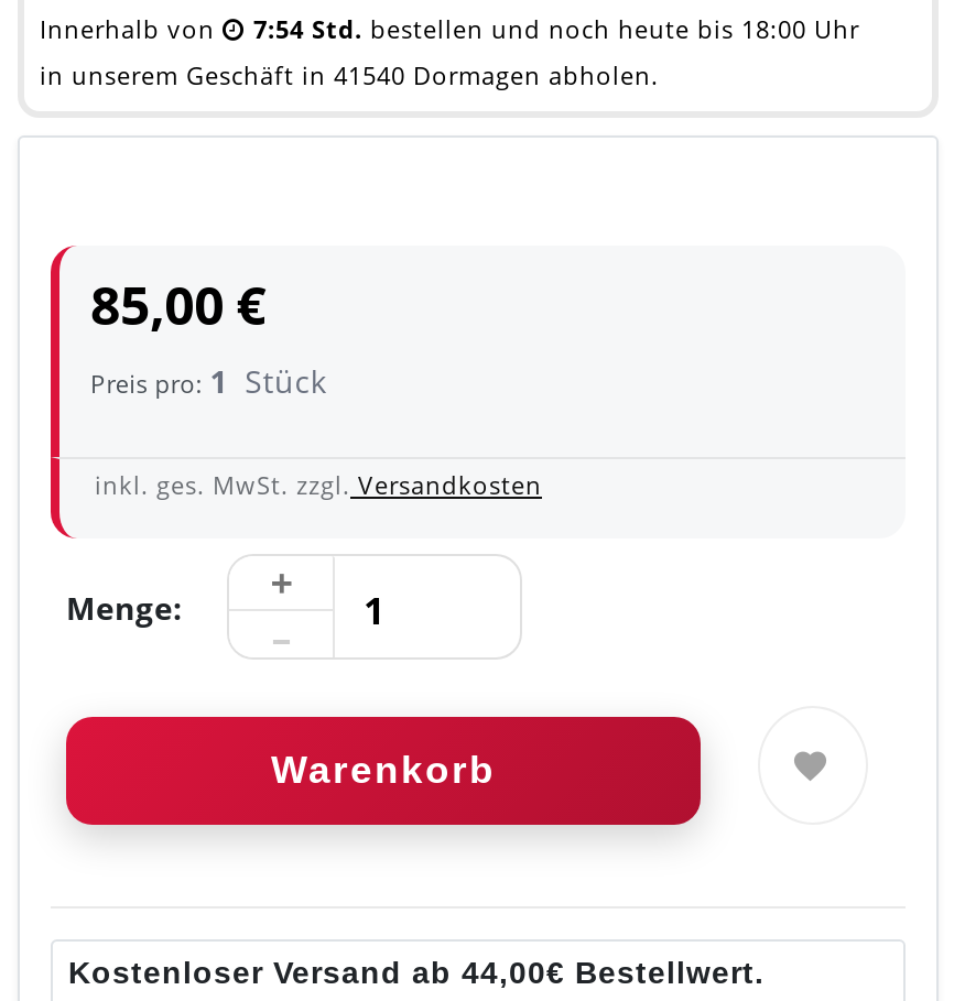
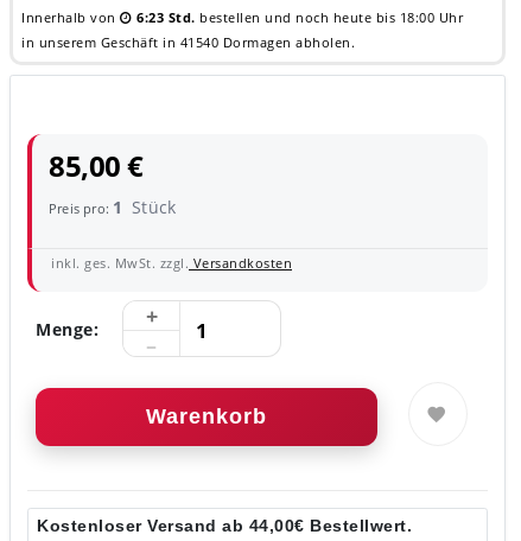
[253,13,859,46] 7:54 Std. bestellen und noch heute bis 18:00 Uhr -> [136,9,463,27] 6:23 Std. bestellen und noch heute bis 18:00 Uhr

